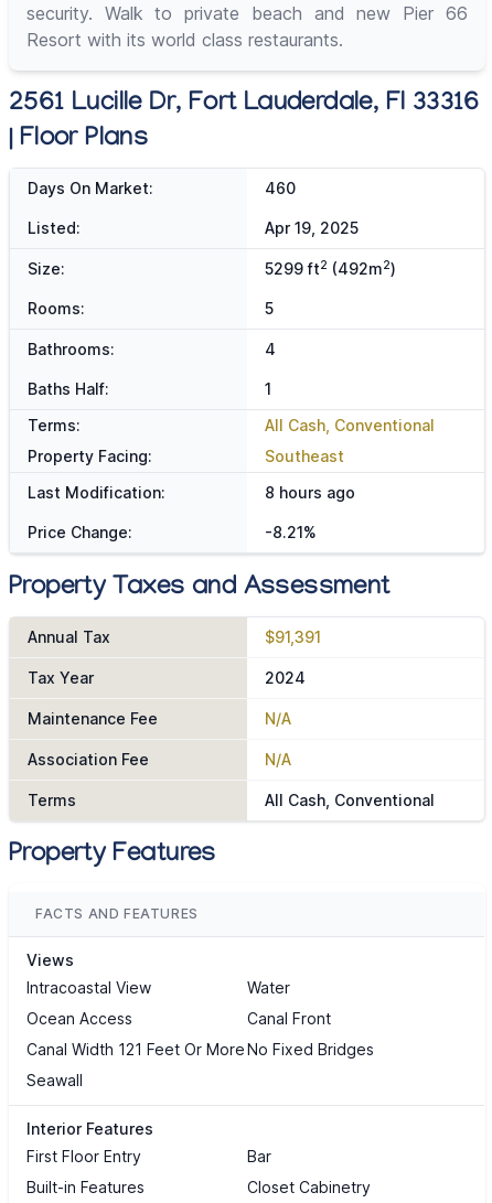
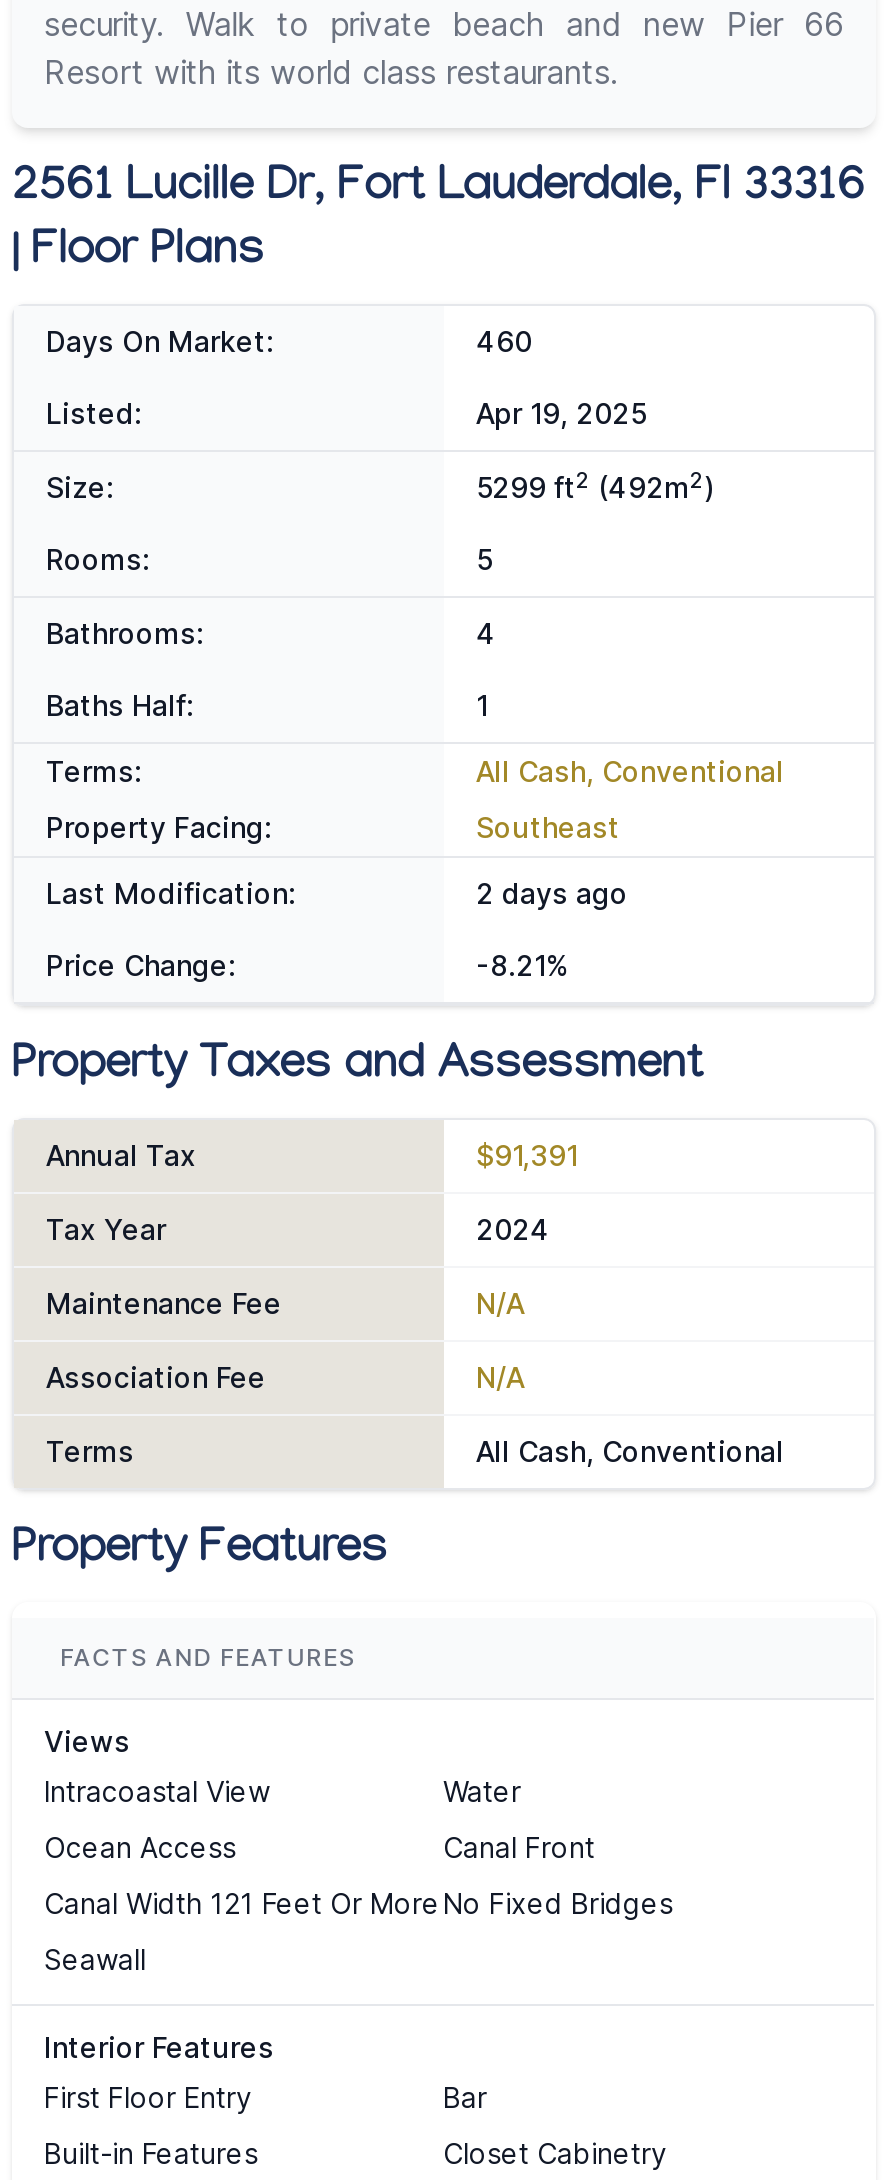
[265,483,355,502] 8 hours ago -> [476,877,628,911] 2 days ago

